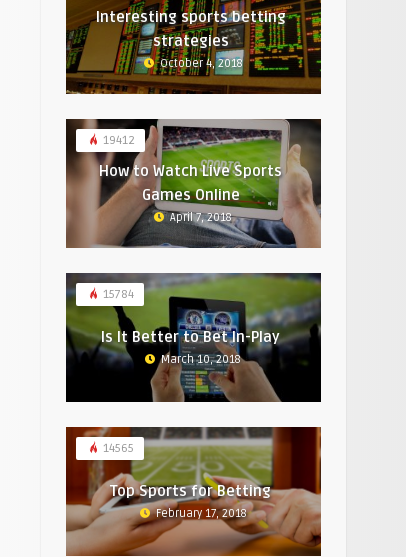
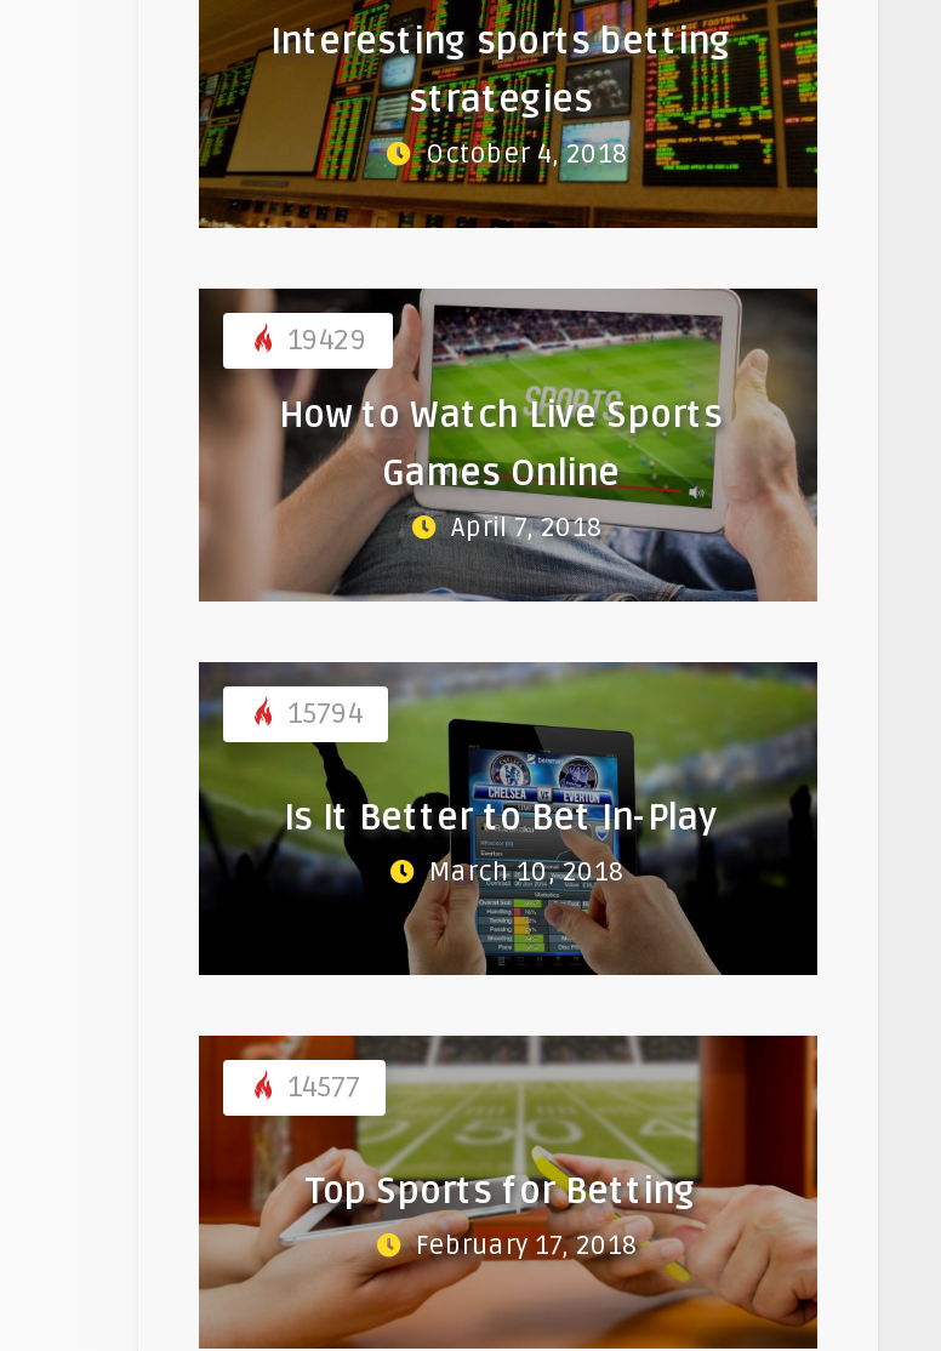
[99,133,134,148] 19412 -> [280,323,367,359] 19429
[99,287,133,302] 15784 -> [280,696,363,732] 15794
[99,441,133,456] 14565 -> [280,1070,360,1106] 14577

